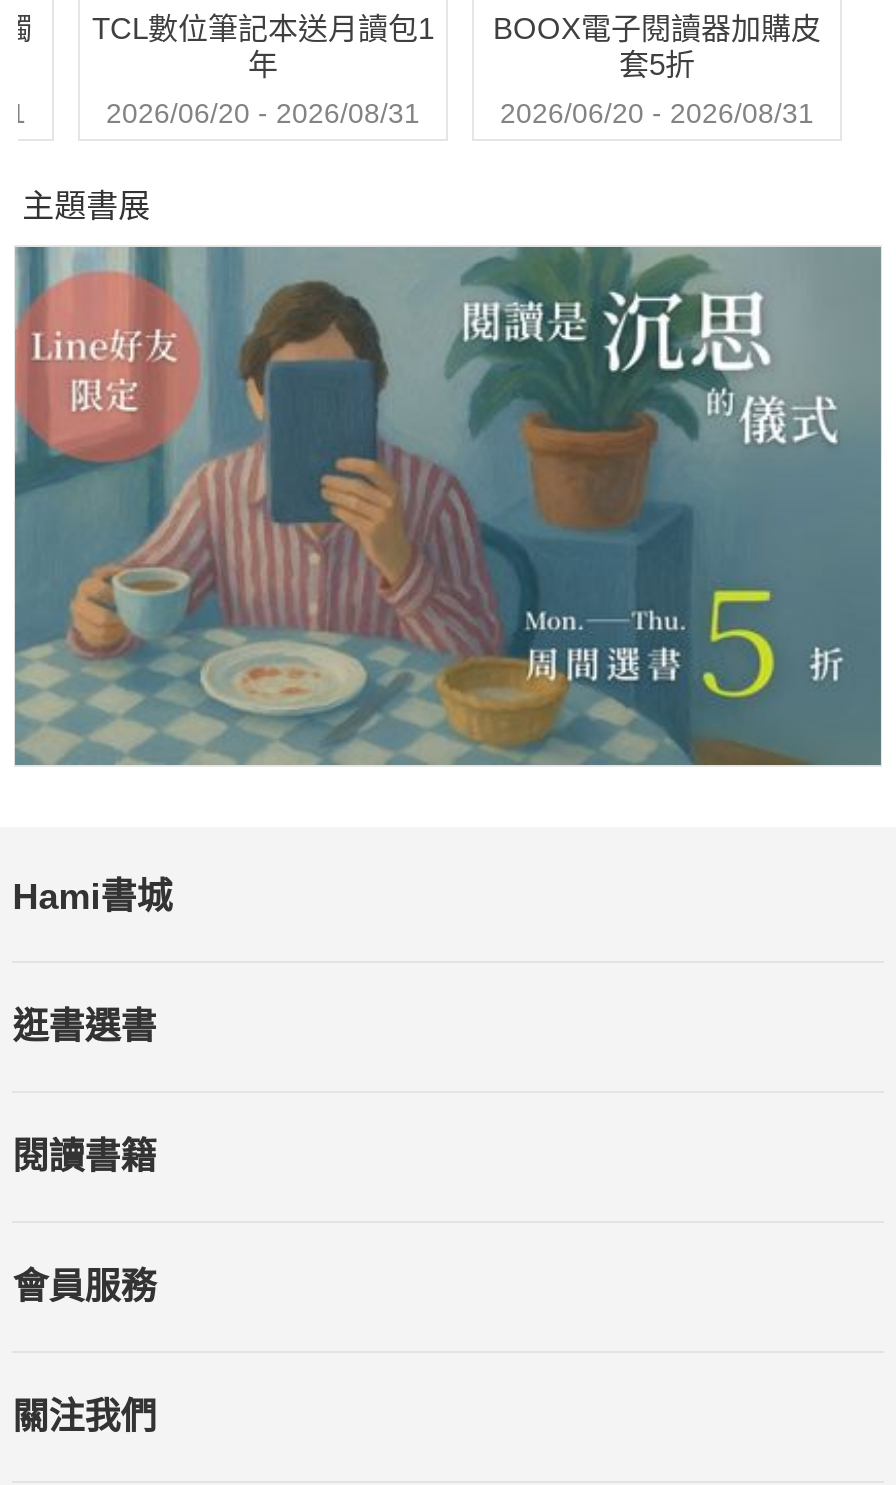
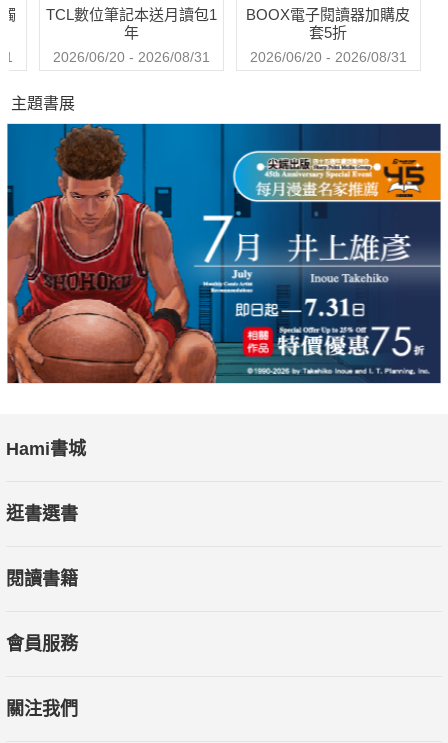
[14,245,884,767] [image] -> [6,123,441,384] [image]

